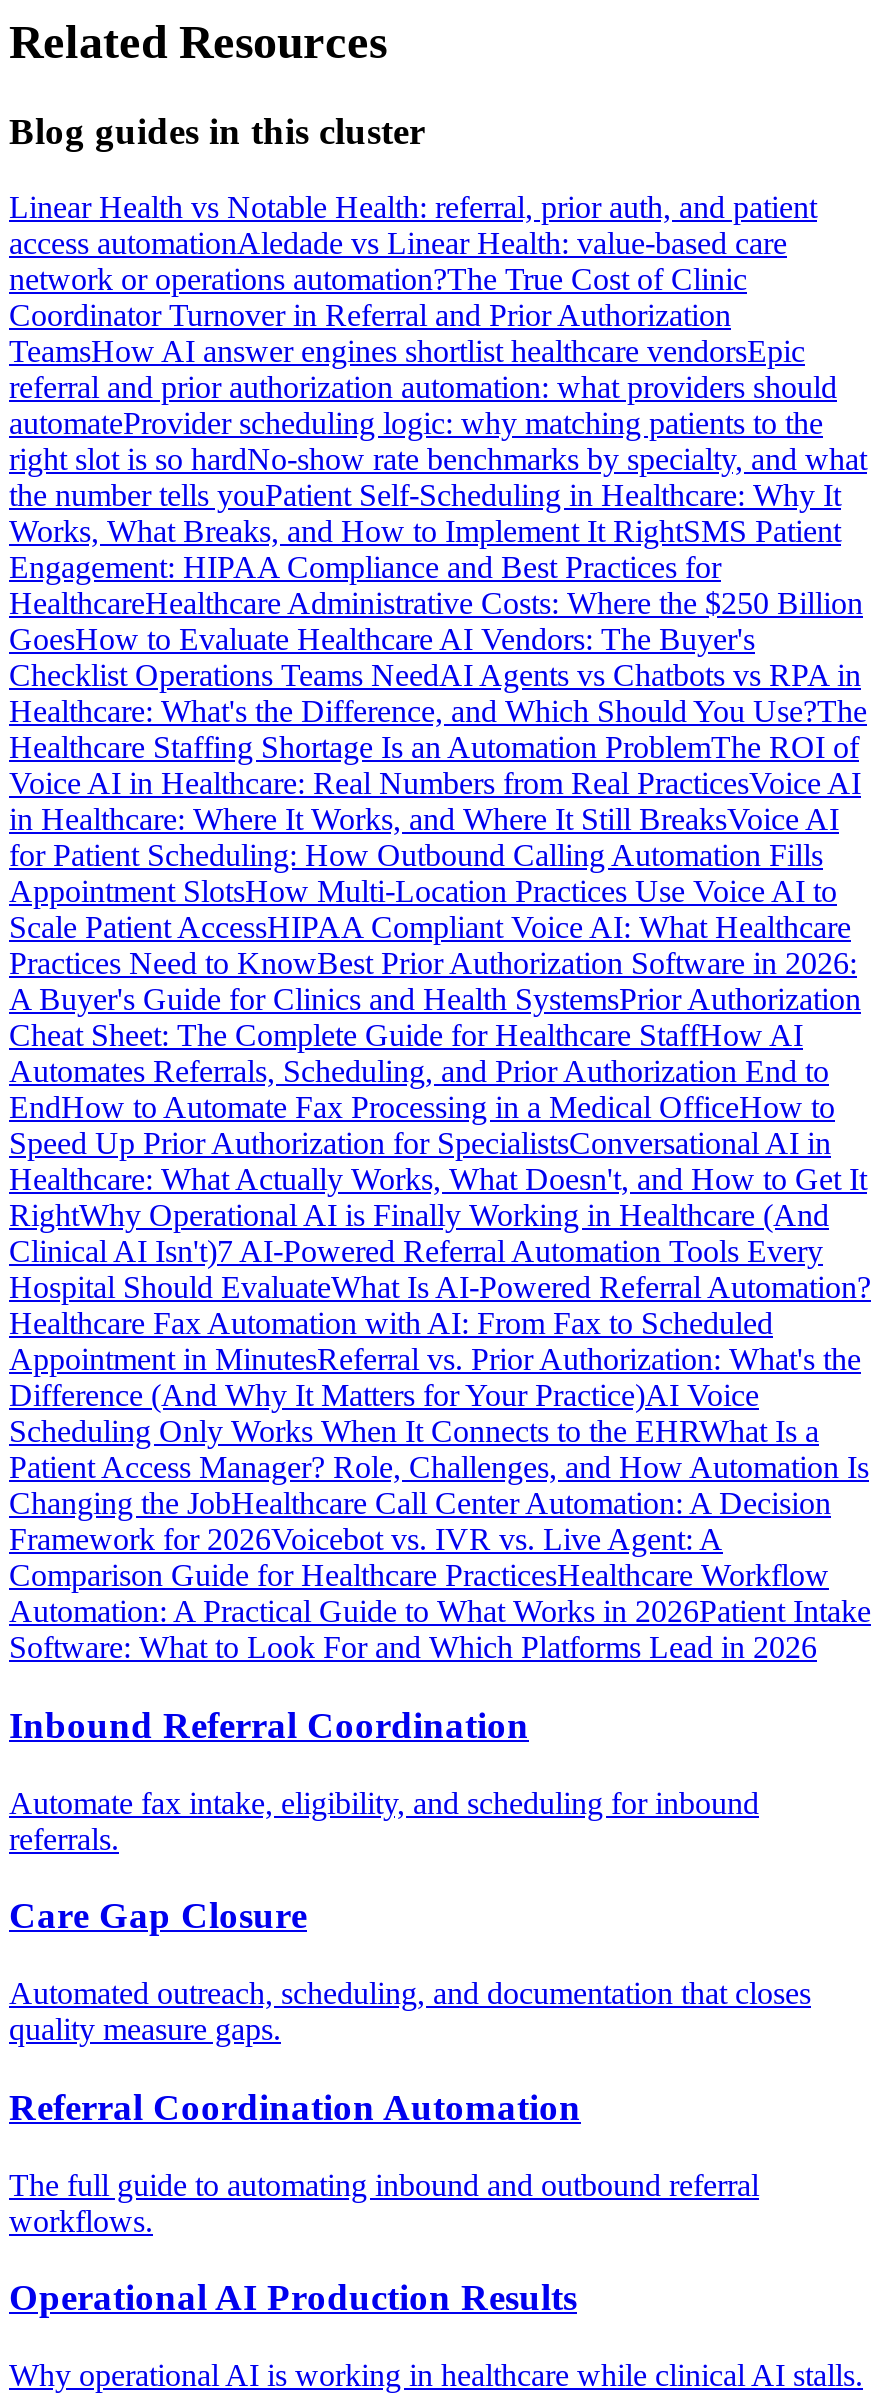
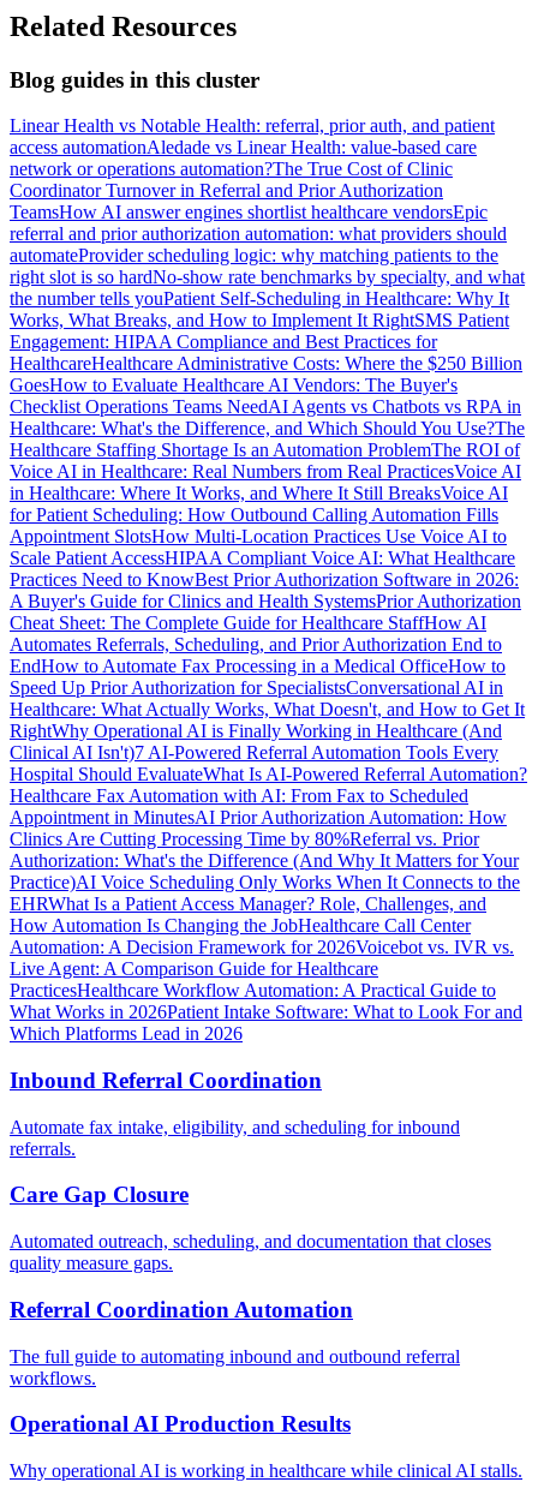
[9,1343,871,1665] Appointment in MinutesReferral vs. Prior Authorization: What's the | Difference (And Why It Matters for Your Practice)AI Voice | Scheduling Only Works When It Connects to the EHRWhat Is a | Patient Access Manager? Role, Challenges, and How Automation Is | Changing the JobHealthcare Call Center Automation: A Decision | Framework for 2026Voicebot vs. IVR vs. Live Agent: A | Comparison Guide for Healthcare PracticesHealthcare Workflow | Automation: A Practical Guide to What Works in 2026Patient Intake | Software: What to Look For and Which Platforms Lead in 2026 -> [10,807,522,1044] Appointment in MinutesAI Prior Authorization Automation: How | Clinics Are Cutting Processing Time by 80%Referral vs. Prior | Authorization: What's the Difference (And Why It Matters for Your | Practice)AI Voice Scheduling Only Works When It Connects to the | EHRWhat Is a Patient Access Manager? Role, Challenges, and | How Automation Is Changing the JobHealthcare Call Center | Automation: A Decision Framework for 2026Voicebot vs. IVR vs. | Live Agent: A Comparison Guide for Healthcare | PracticesHealthcare Workflow Automation: A Practical Guide to | What Works in 2026Patient Intake Software: What to Look For and | Which Platforms Lead in 2026

